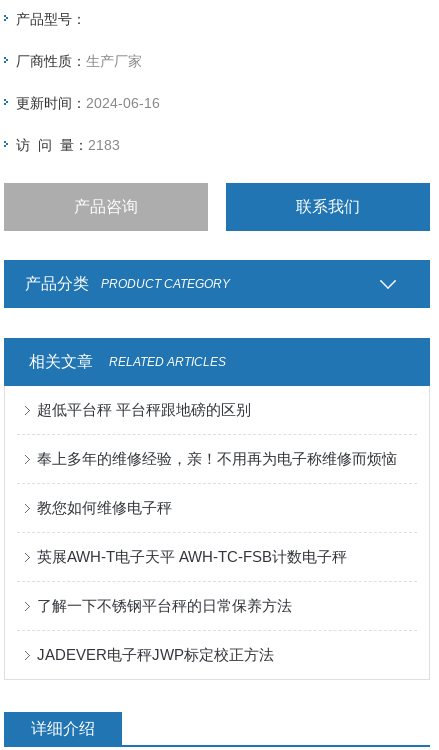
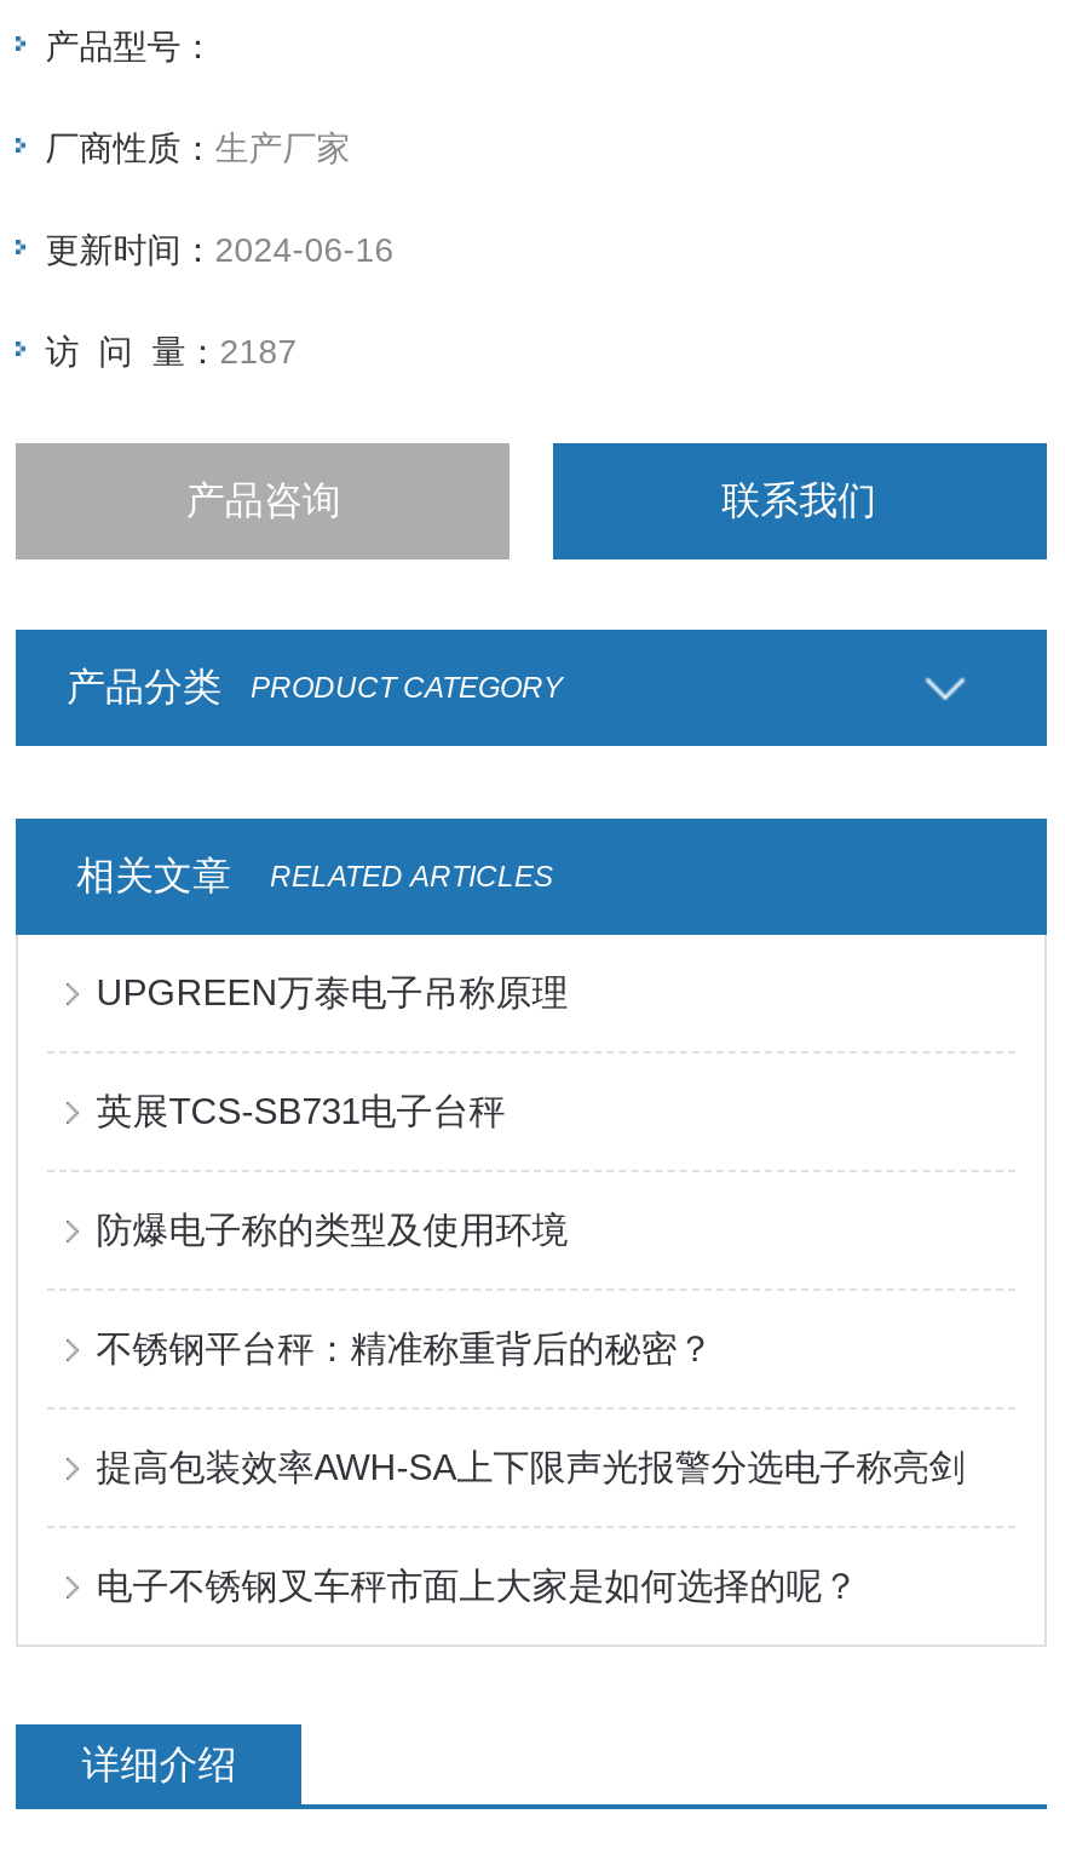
[16,137,120,153] 访 问 量：2183 -> [45,332,297,371] 访 问 量：2187
[37,401,251,418] 超低平台秤 平台秤跟地磅的区别 -> [96,971,568,1012] UPGREEN万泰电子吊称原理
[37,450,397,467] 奉上多年的维修经验，亲！不用再为电子称维修而烦恼 -> [96,1090,505,1131] 英展TCS-SB731电子台秤
[37,499,172,516] 教您如何维修电子秤 -> [96,1209,568,1250] 防爆电子称的类型及使用环境
[37,548,347,565] 英展AWH-T电子天平 AWH-TC-FSB计数电子秤 -> [96,1327,713,1368] 不锈钢平台秤：精准称重背后的秘密？
[37,597,292,614] 了解一下不锈钢平台秤的日常保养方法 -> [96,1446,965,1487] 提高包装效率AWH-SA上下限声光报警分选电子称亮剑
[37,646,274,663] JADEVER电子秤JWP标定校正方法 -> [96,1565,859,1606] 电子不锈钢叉车秤市面上大家是如何选择的呢？

